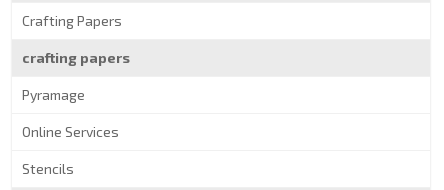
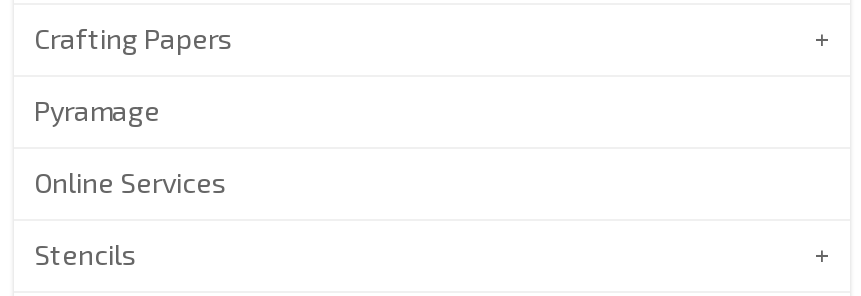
[22,49,130,66] crafting papers -> none

